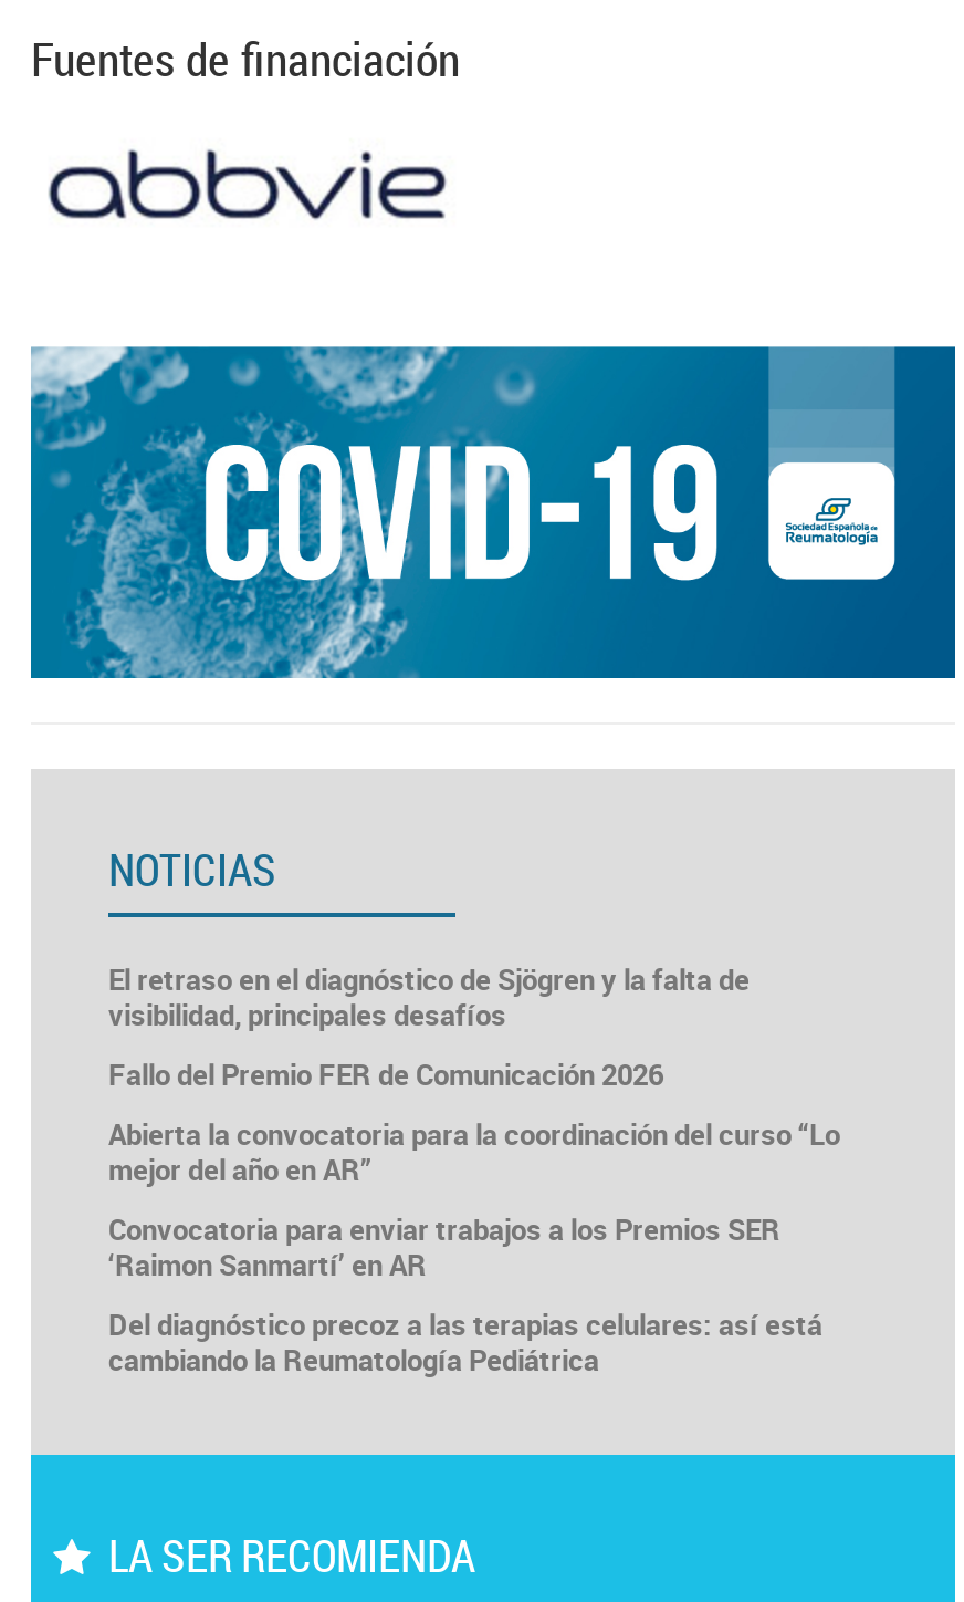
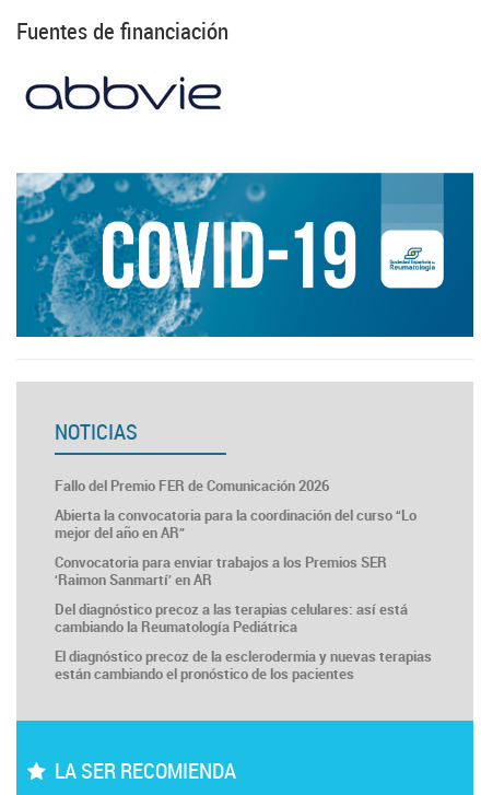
[108,958,750,1034] El retraso en el diagnóstico de Sjögren y la falta de | visibilidad, principales desafíos -> none
moved [108,1053,840,1379] -> [55,475,417,636]: Fallo del Premio FER de Comunicación 2026 | Abierta la convocatoria para la coordinación del curso “Lo | mejor del año en AR” | Convocatoria para enviar trabajos a los Premios SER | ‘Raimon Sanmartí’ en AR | Del diagnóstico precoz a las terapias celulares: así está | cambiando la Reumatología Pediátrica
none -> [55,646,432,683] El diagnóstico precoz de la esclerodermia y nuevas terapias | están cambiando el pronóstico de los pacientes

